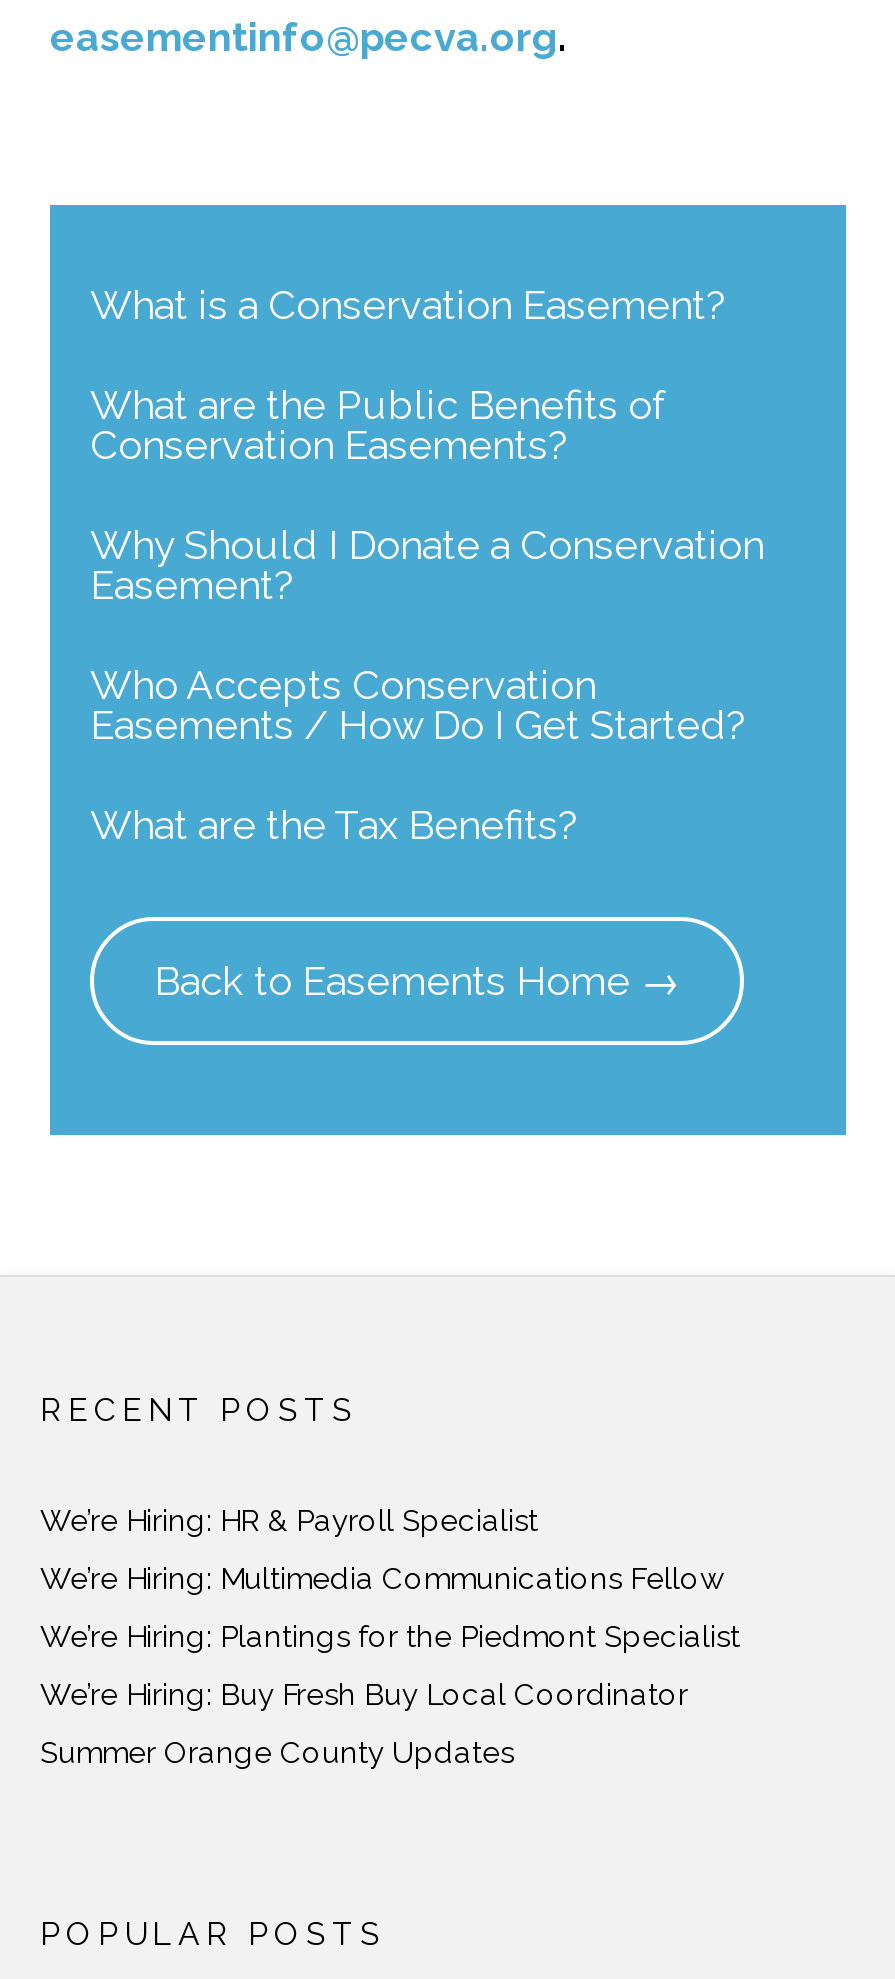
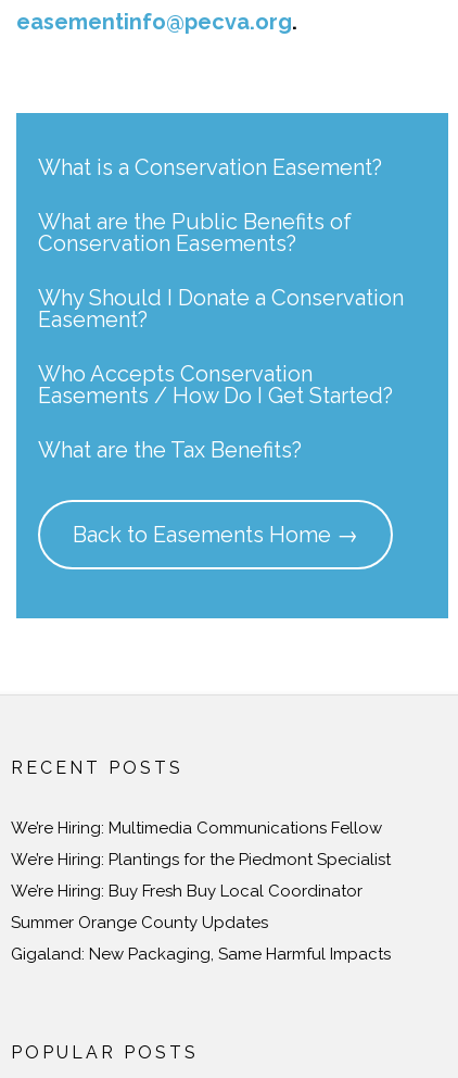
[40,1503,538,1539] We’re Hiring: HR & Payroll Specialist -> none
moved [40,1561,740,1771] -> [11,818,391,932]: We’re Hiring: Multimedia Communications Fellow | We’re Hiring: Plantings for the Piedmont Specialist | We’re Hiring: Buy Fresh Buy Local Coordinator | Summer Orange County Updates
none -> [11,944,391,963] Gigaland: New Packaging, Same Harmful Impacts

